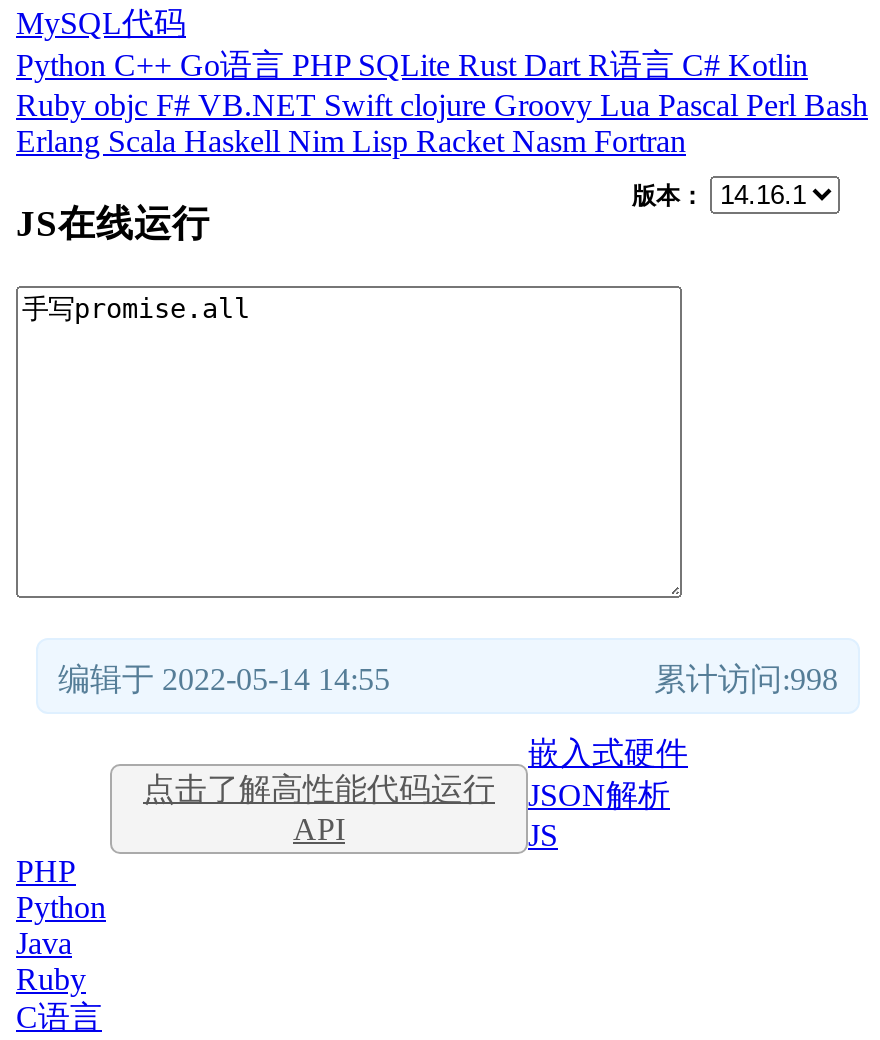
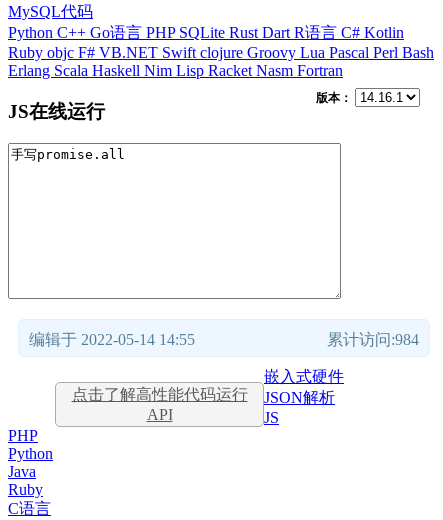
[654,663,838,697] 累计访问:998 -> [327,331,419,348] 累计访问:984

